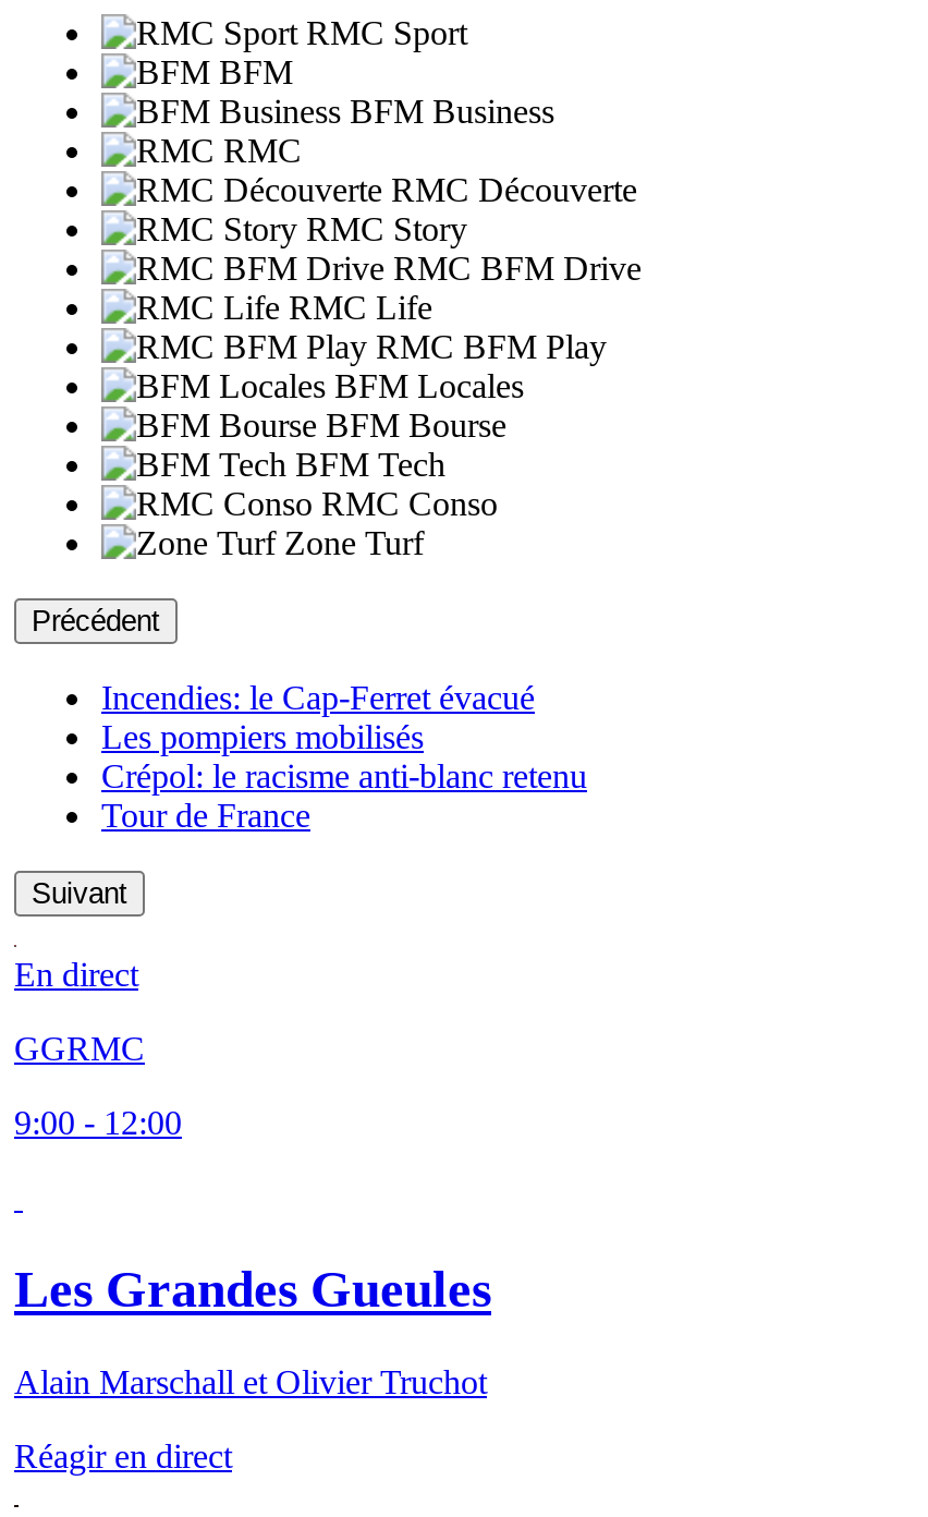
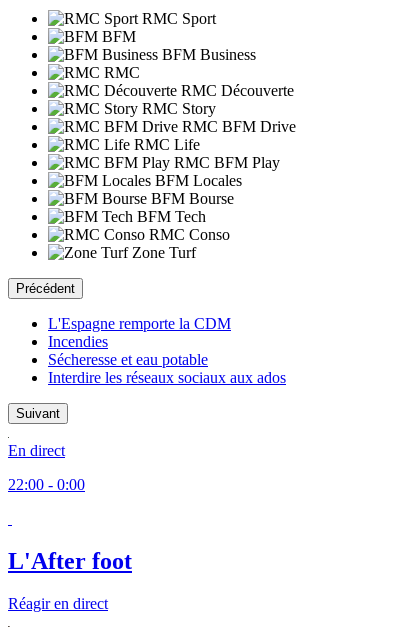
[101,679,587,833] Incendies: le Cap-Ferret évacué | Les pompiers mobilisés | Crépol: le racisme anti-blanc retenu | Tour de France -> [48,315,286,386] L'Espagne remporte la CDM | Incendies | Sécheresse et eau potable | Interdire les réseaux sociaux aux ados
[14,1030,491,1400] GGRMC | 9:00 - 12:00 | Les Grandes Gueules | Alain Marschall et Olivier Truchot -> [8,476,132,574] 22:00 - 0:00 | L'After foot

